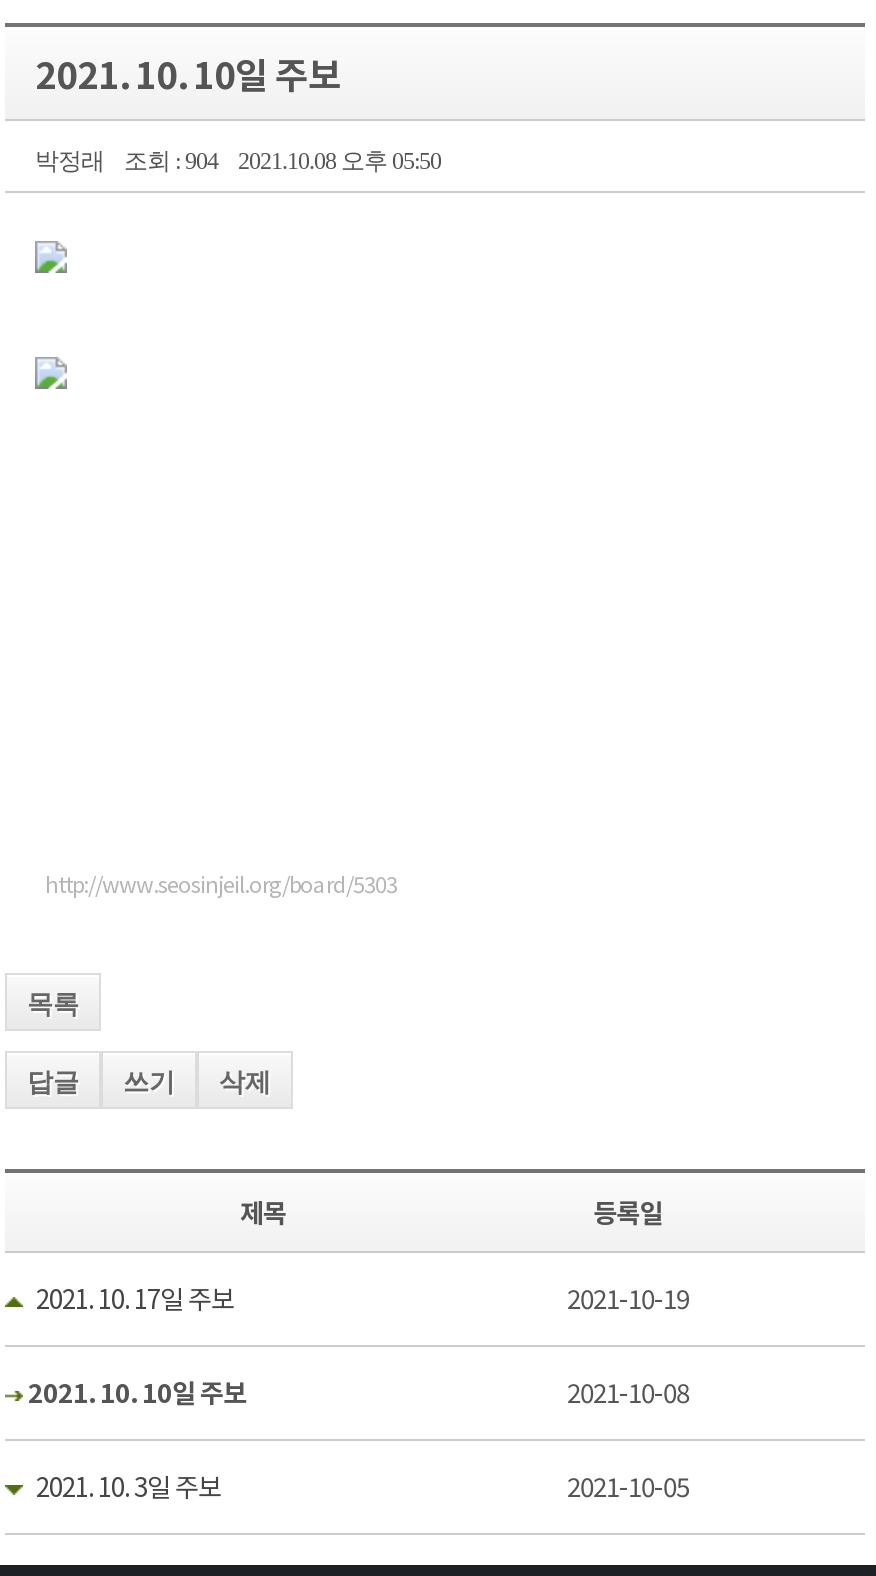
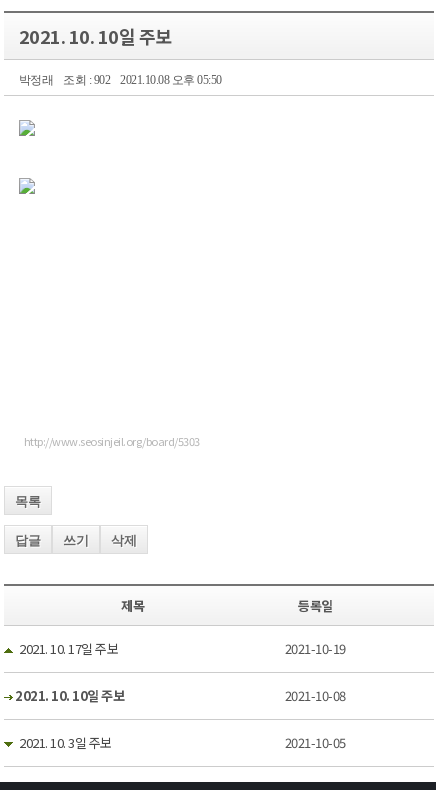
[35,147,441,175] 박정래 조회 : 904 2021.10.08 오후 05:50 -> [19,73,222,87] 박정래 조회 : 902 2021.10.08 오후 05:50

